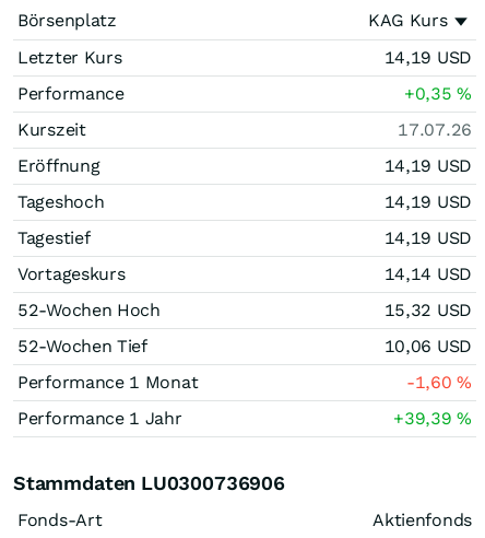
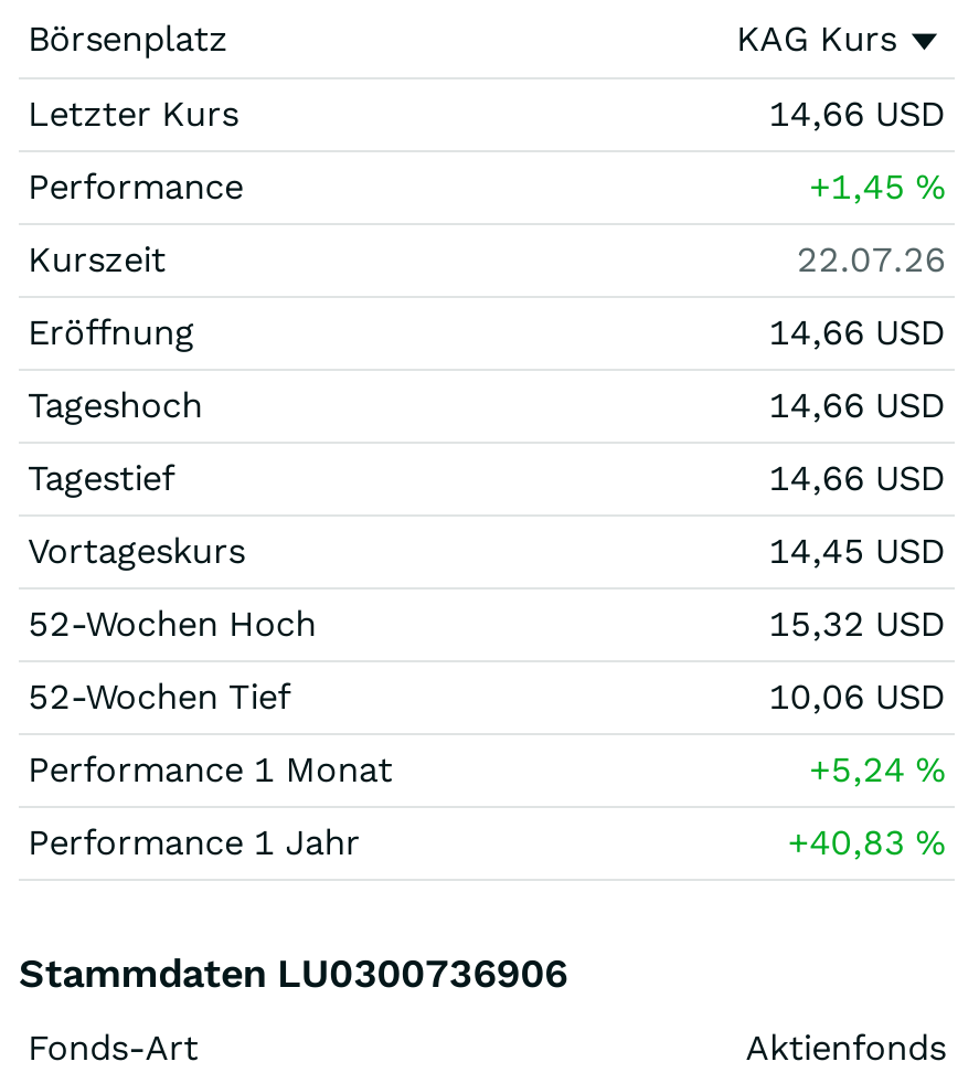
[384,47,472,68] 14,19 USD -> [769,93,946,135] 14,66 USD
[404,83,472,104] +0,35% -> [809,166,946,208] +1,45%
[398,119,472,140] 17.07.26 -> [797,238,946,280] 22.07.26
[384,155,472,176] 14,19 USD -> [769,311,946,353] 14,66 USD
[384,191,472,212] 14,19 USD -> [769,384,946,426] 14,66 USD
[384,227,472,248] 14,19 USD -> [769,457,946,499] 14,66 USD
[384,264,472,284] 14,14 USD -> [769,530,946,572] 14,45 USD
[406,372,472,393] -1,60% -> [809,748,946,790] +5,24%
[394,408,472,429] +39,39% -> [788,821,946,863] +40,83%

